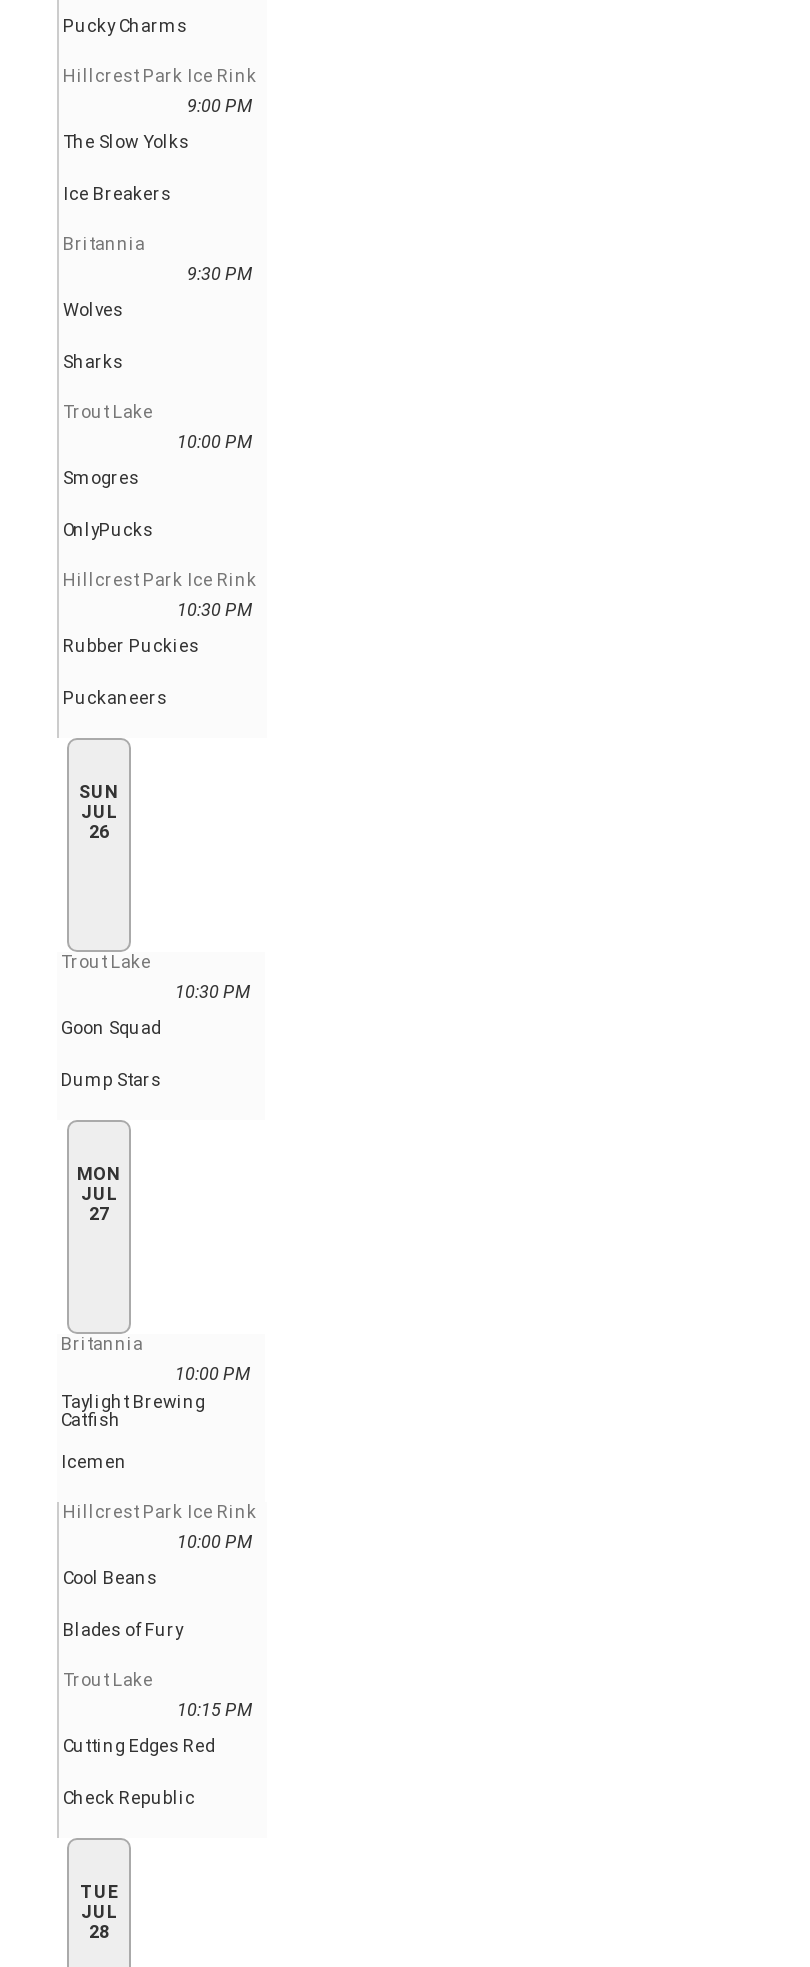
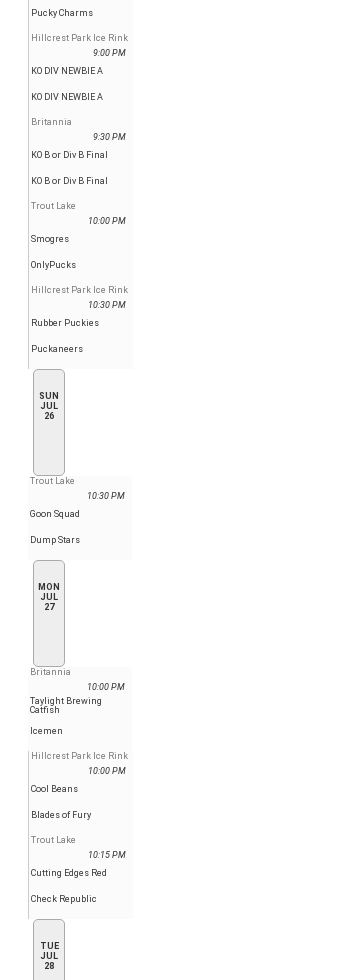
[63,132,189,152] The Slow Yolks -> [31,66,103,76] KO DIV NEWBIE A
[63,184,171,204] Ice Breakers -> [31,92,103,102] KO DIV NEWBIE A
[63,300,123,320] Wolves -> [31,150,108,160] KO B or Div B Final
[63,352,123,372] Sharks -> [31,176,108,186] KO B or Div B Final

